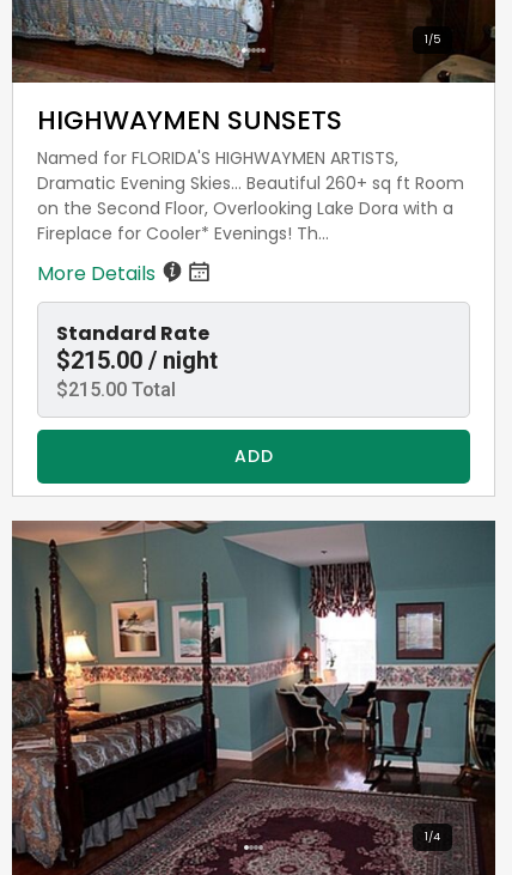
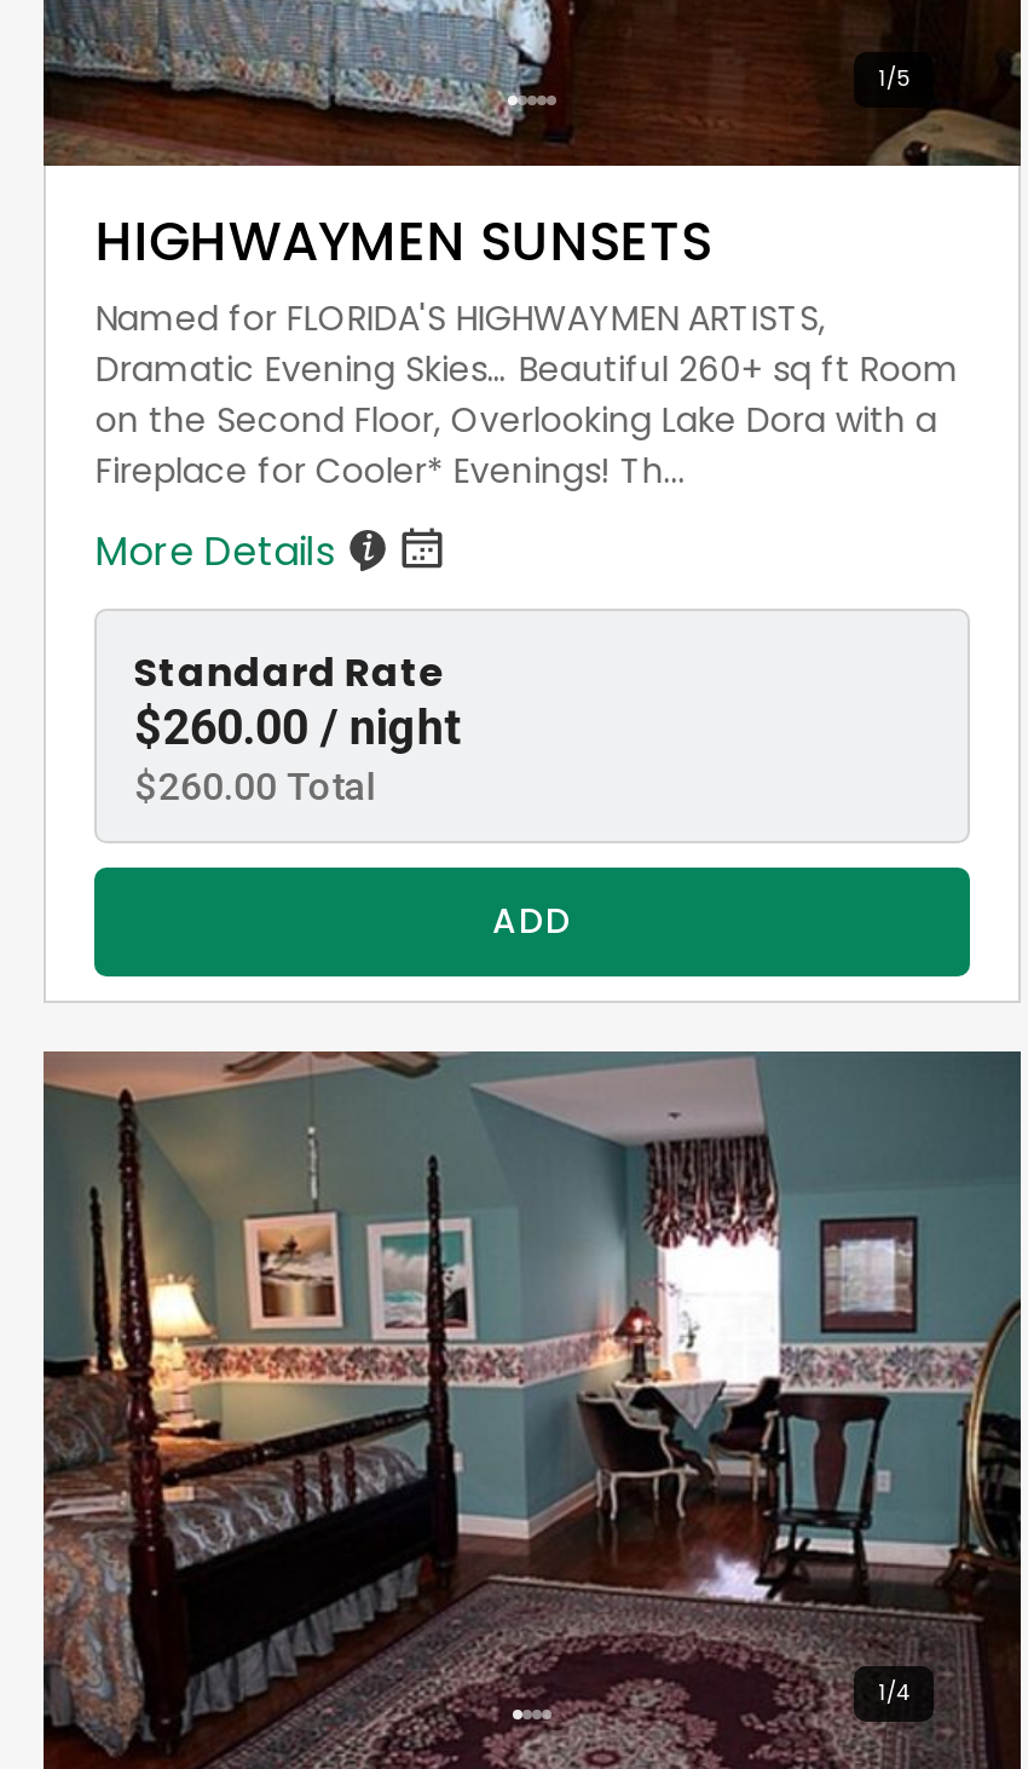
[57,346,218,375] $215.00 / night -> [134,699,461,757] $260.00 / night
[57,378,176,401] $215.00 Total -> [134,764,376,810] $260.00 Total

